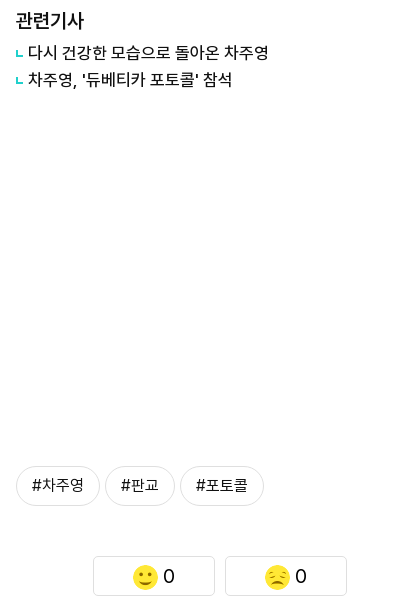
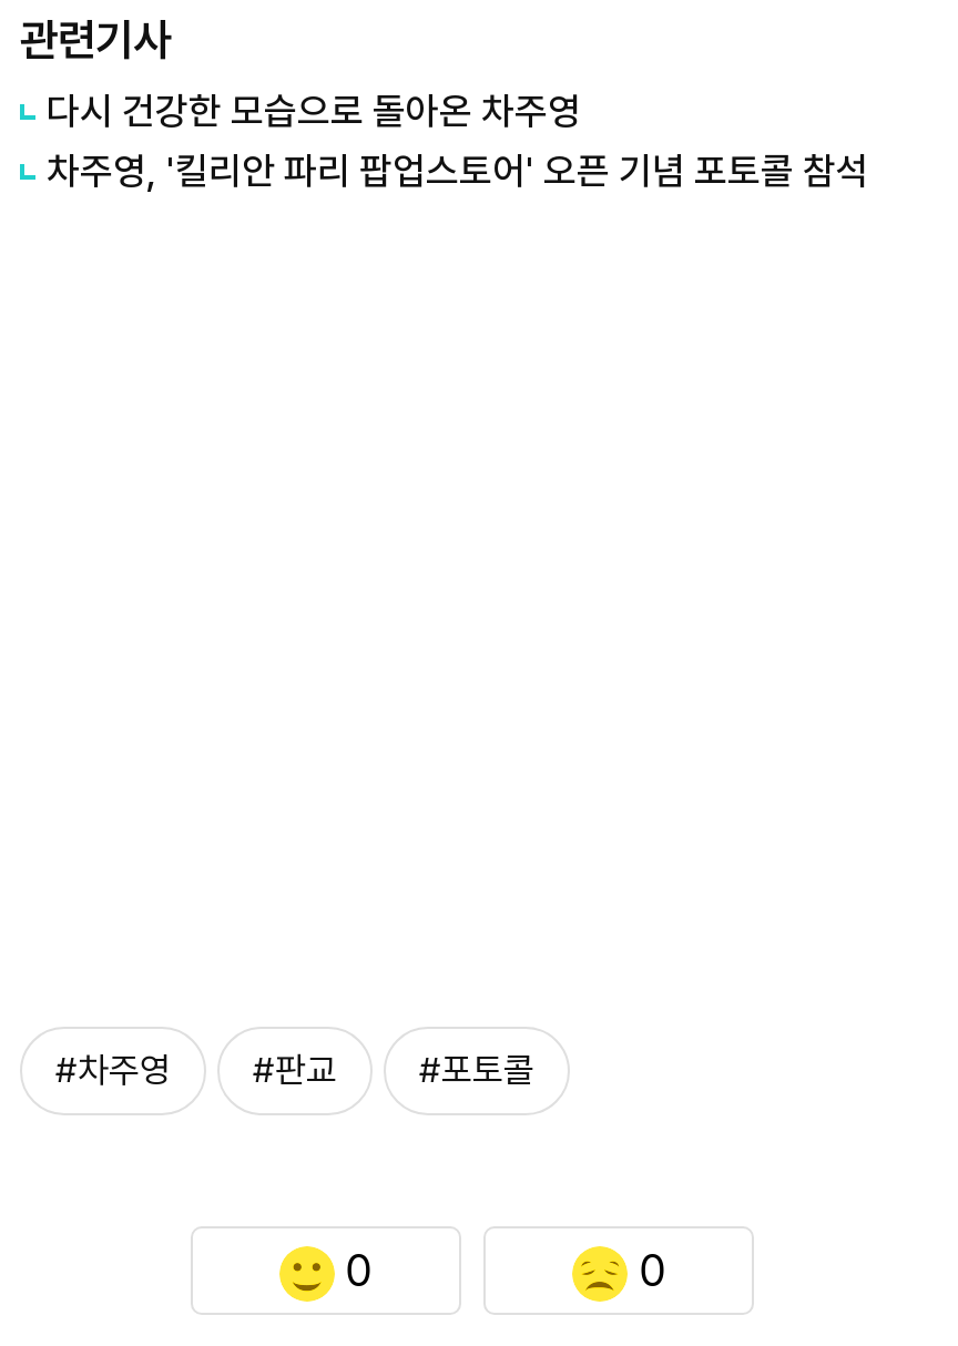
[28,70,233,90] 차주영, '듀베티카 포토콜' 참석 -> [47,149,869,193] 차주영, '킬리안 파리 팝업스토어' 오픈 기념 포토콜 참석

